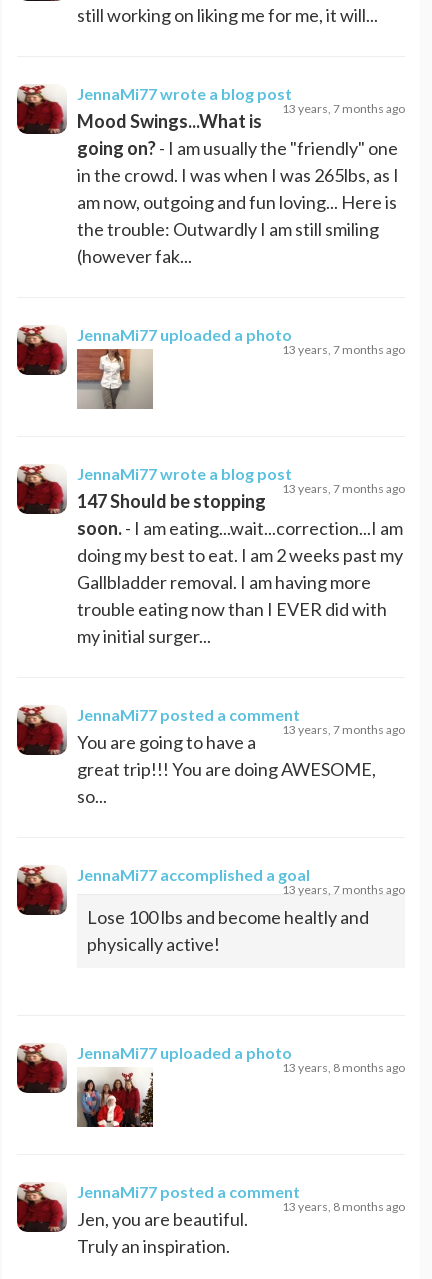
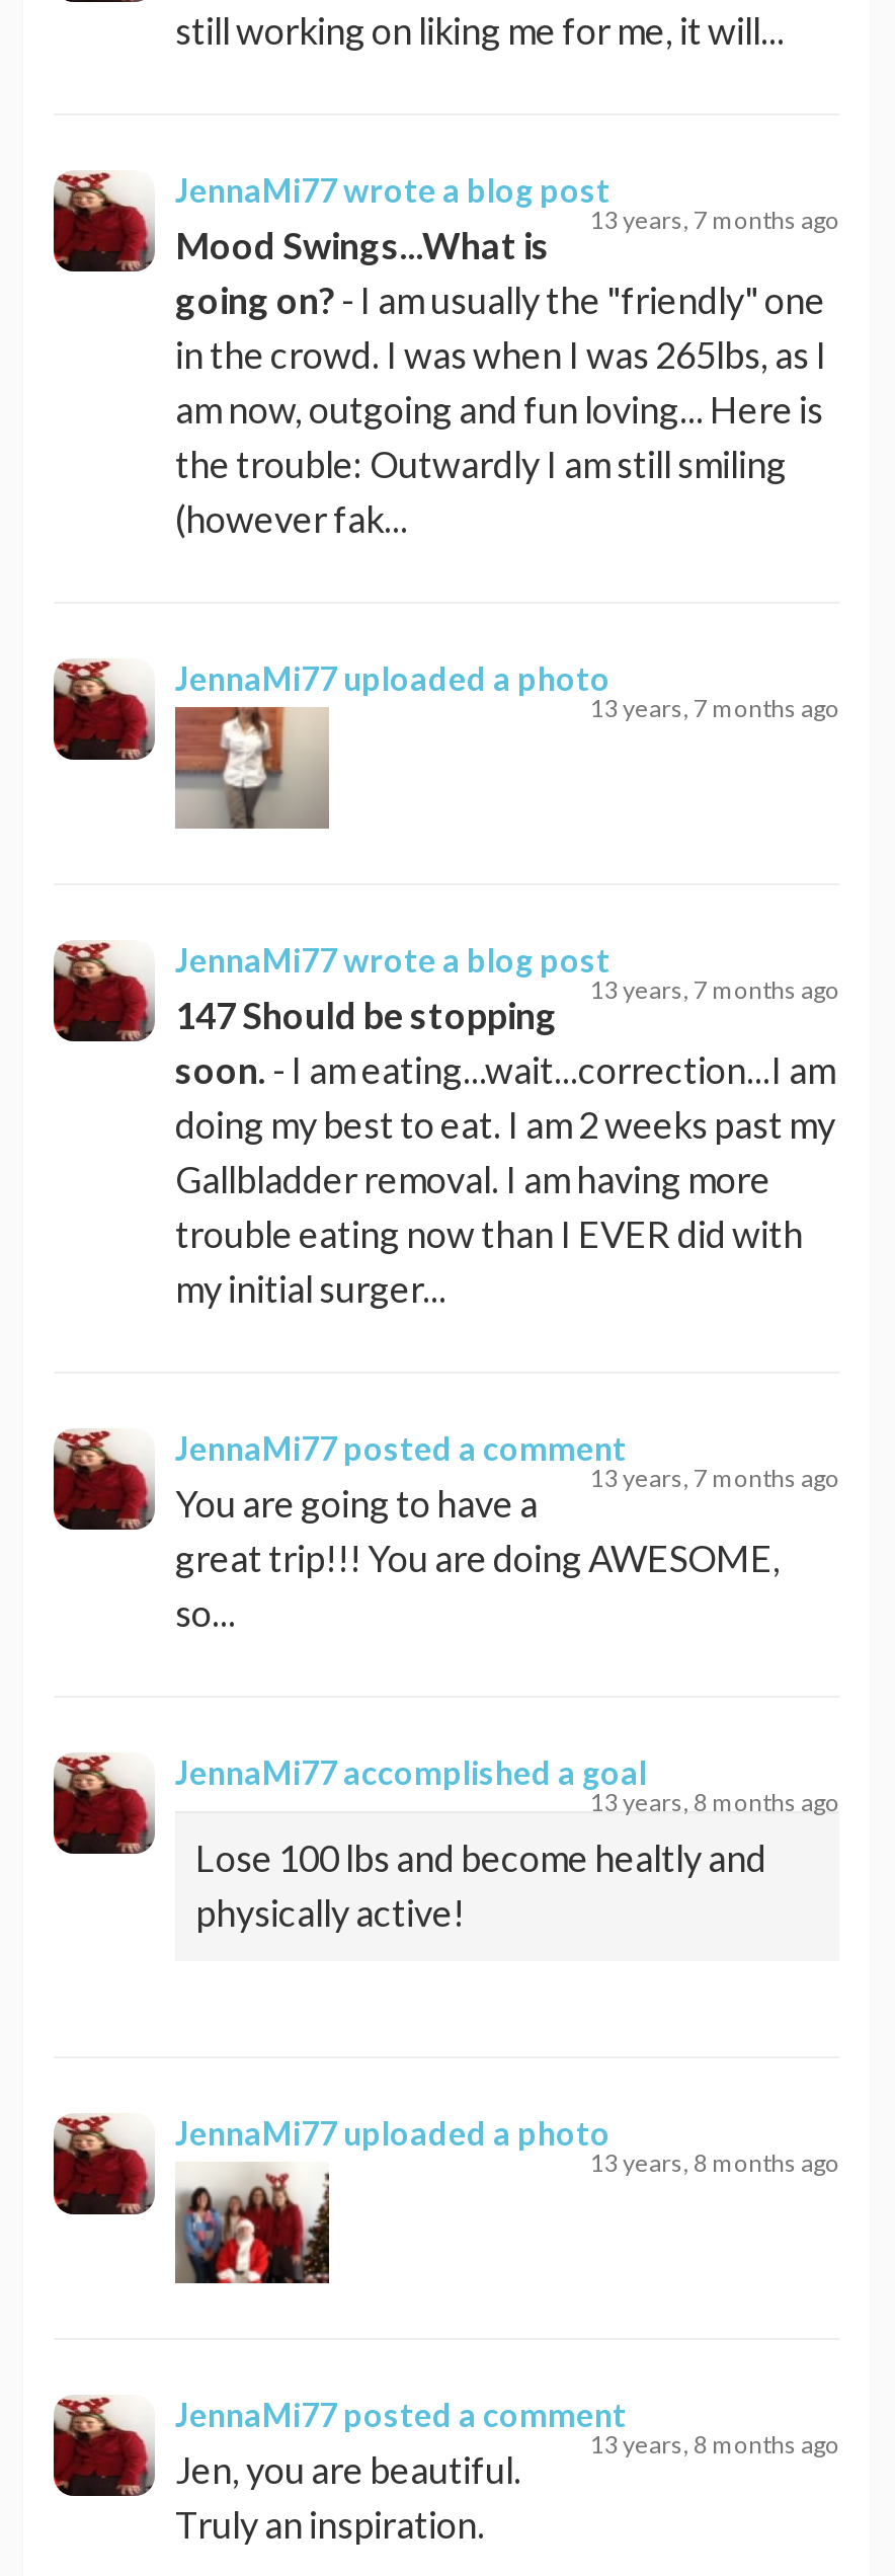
[282,881,405,896] 13 years, 7 months ago -> [590,1786,839,1816] 13 years, 8 months ago

